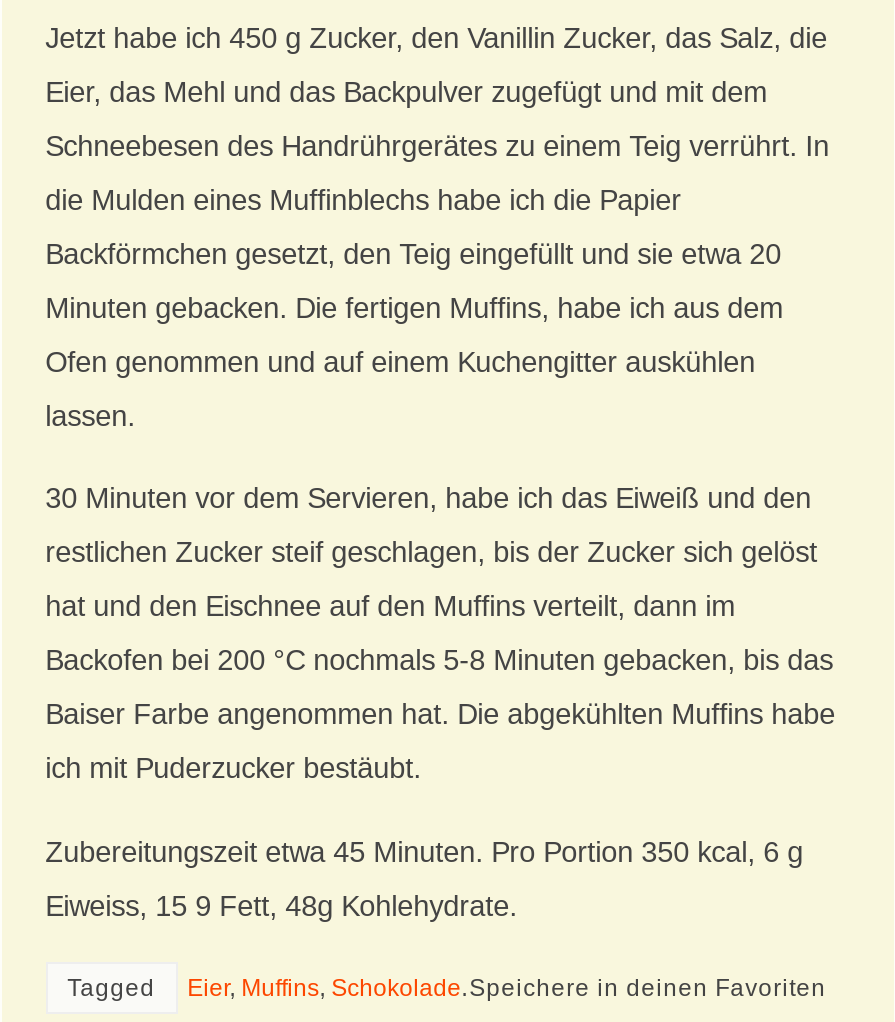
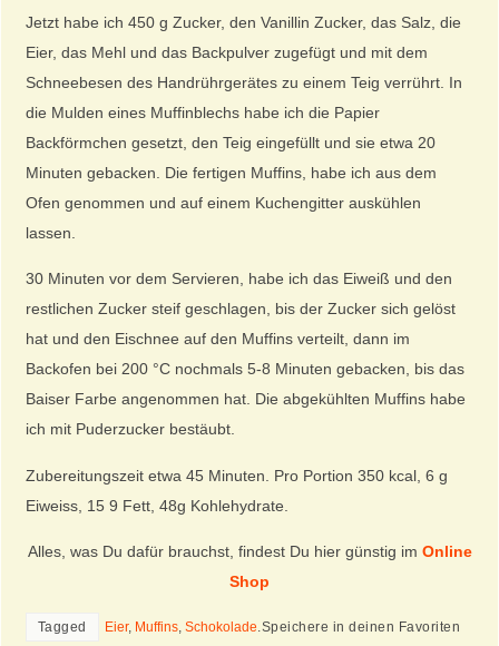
none -> [27,542,472,590] Alles, was Du dafür brauchst, findest Du hier günstig im Online | Shop

